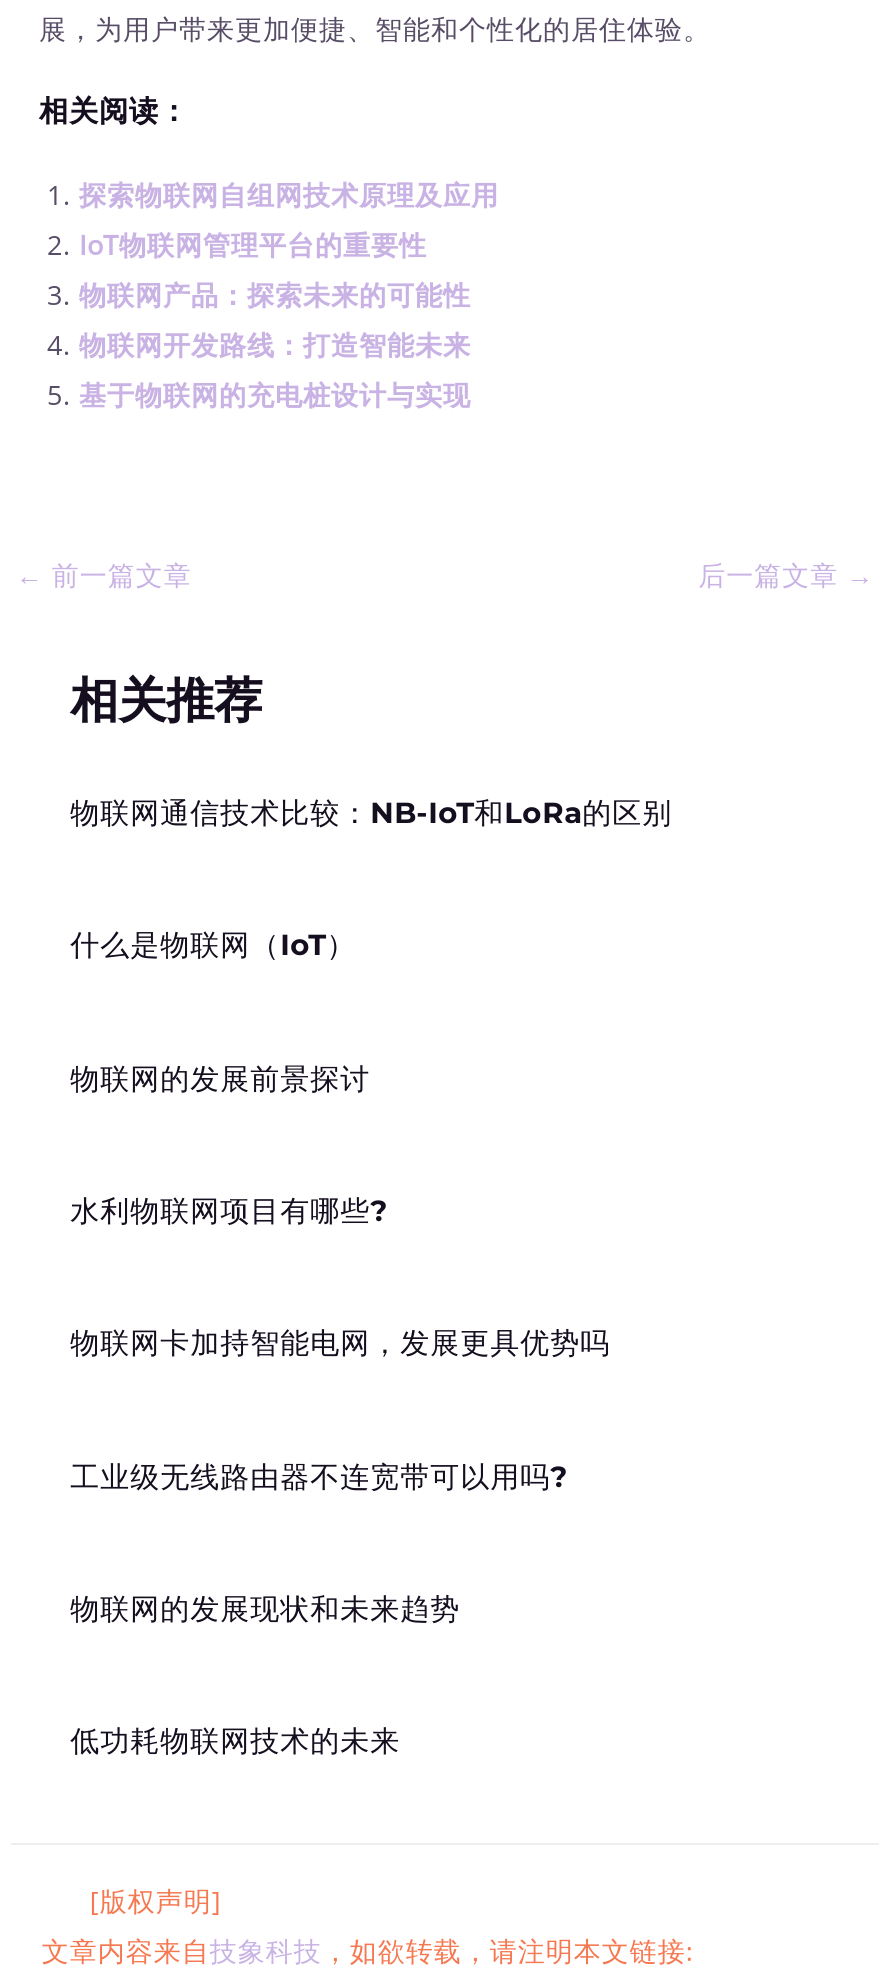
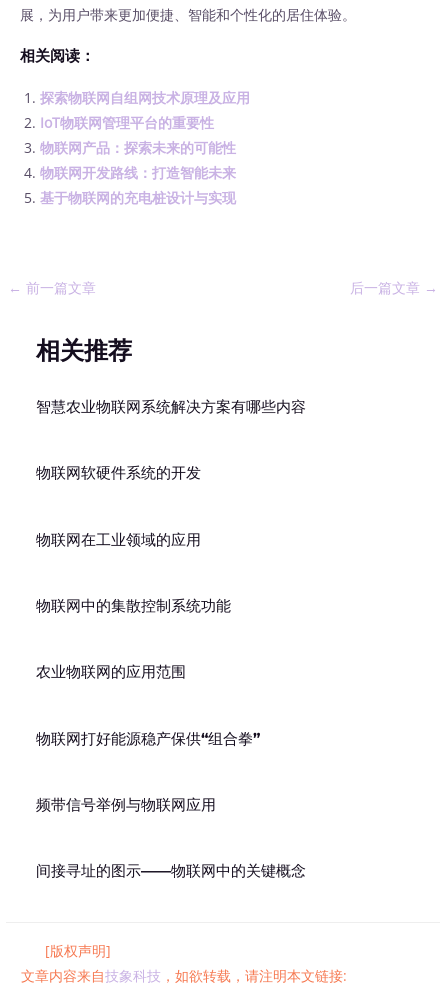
[70,795,672,831] 物联网通信技术比较：NB-IoT和LoRa的区别 -> [36,398,306,416] 智慧农业物联网系统解决方案有哪些内容
[70,928,356,964] 什么是物联网（IoT） -> [36,464,201,482] 物联网软硬件系统的开发
[70,1060,370,1096] 物联网的发展前景探讨 -> [36,531,201,549] 物联网在工业领域的应用
[70,1193,388,1229] 水利物联网项目有哪些? -> [36,597,231,615] 物联网中的集散控制系统功能
[70,1326,610,1362] 物联网卡加持智能电网，发展更具优势吗 -> [36,663,186,681] 农业物联网的应用范围
[70,1458,568,1494] 工业级无线路由器不连宽带可以用吗? -> [36,730,260,748] 物联网打好能源稳产保供“组合拳”
[70,1591,460,1627] 物联网的发展现状和未来趋势 -> [36,796,216,814] 频带信号举例与物联网应用
[70,1724,400,1760] 低功耗物联网技术的未来 -> [36,862,306,880] 间接寻址的图示——物联网中的关键概念

